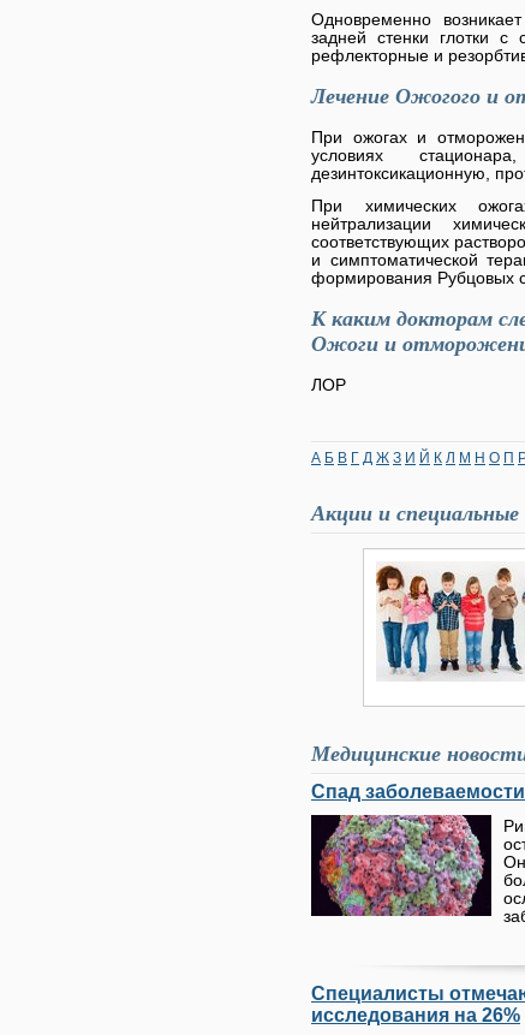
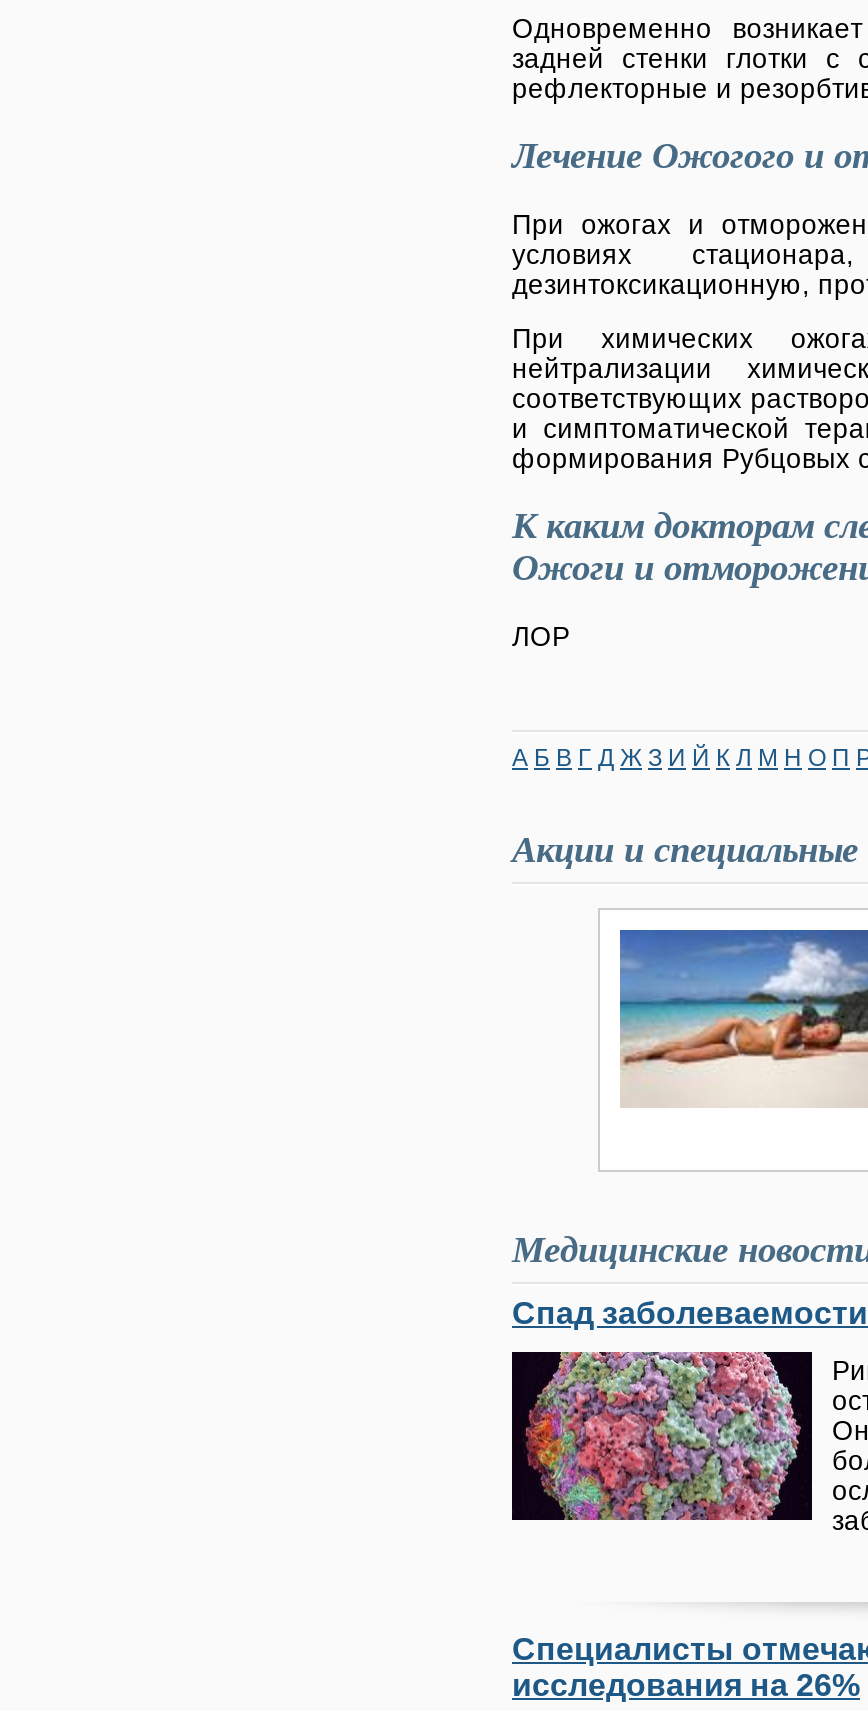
[375,561,521,680] [image] -> [618,928,862,1126] [image]

